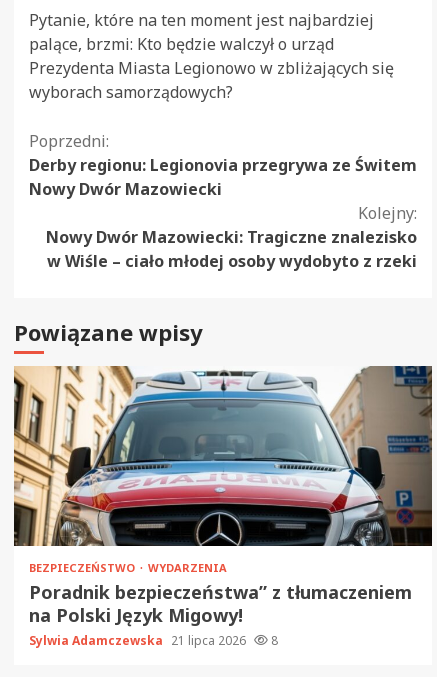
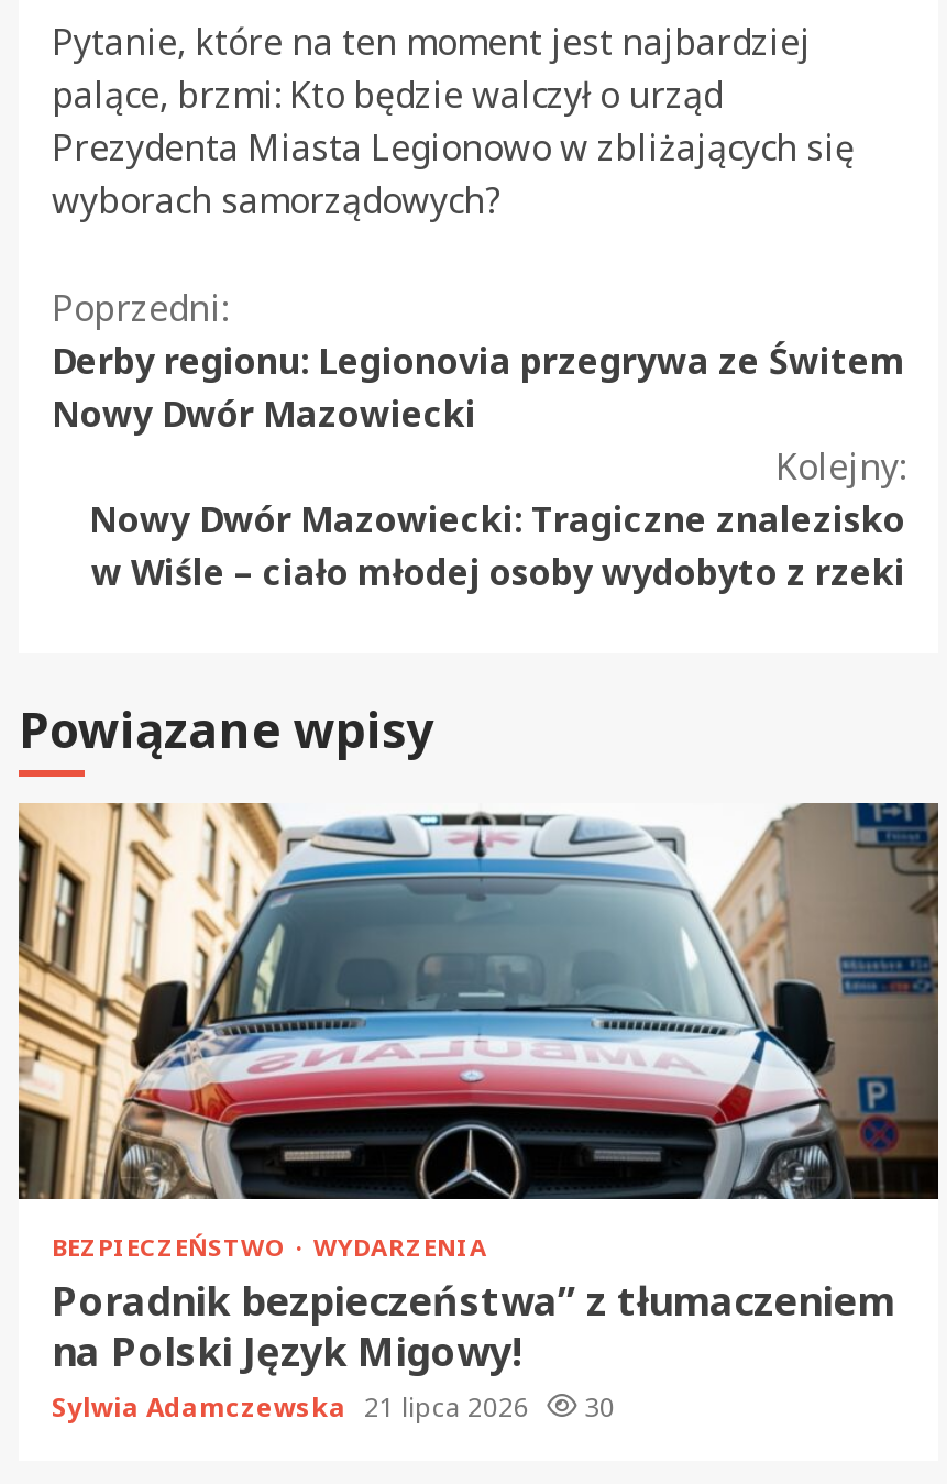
[29,632,278,649] Sylwia Adamczewska 21 lipca 2026 8 -> [52,1388,615,1426] Sylwia Adamczewska 21 lipca 2026 30

